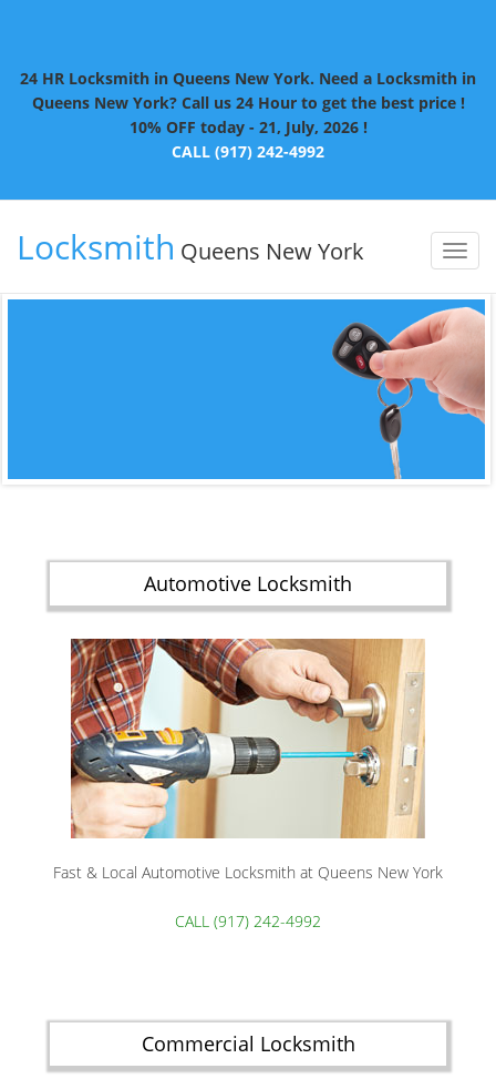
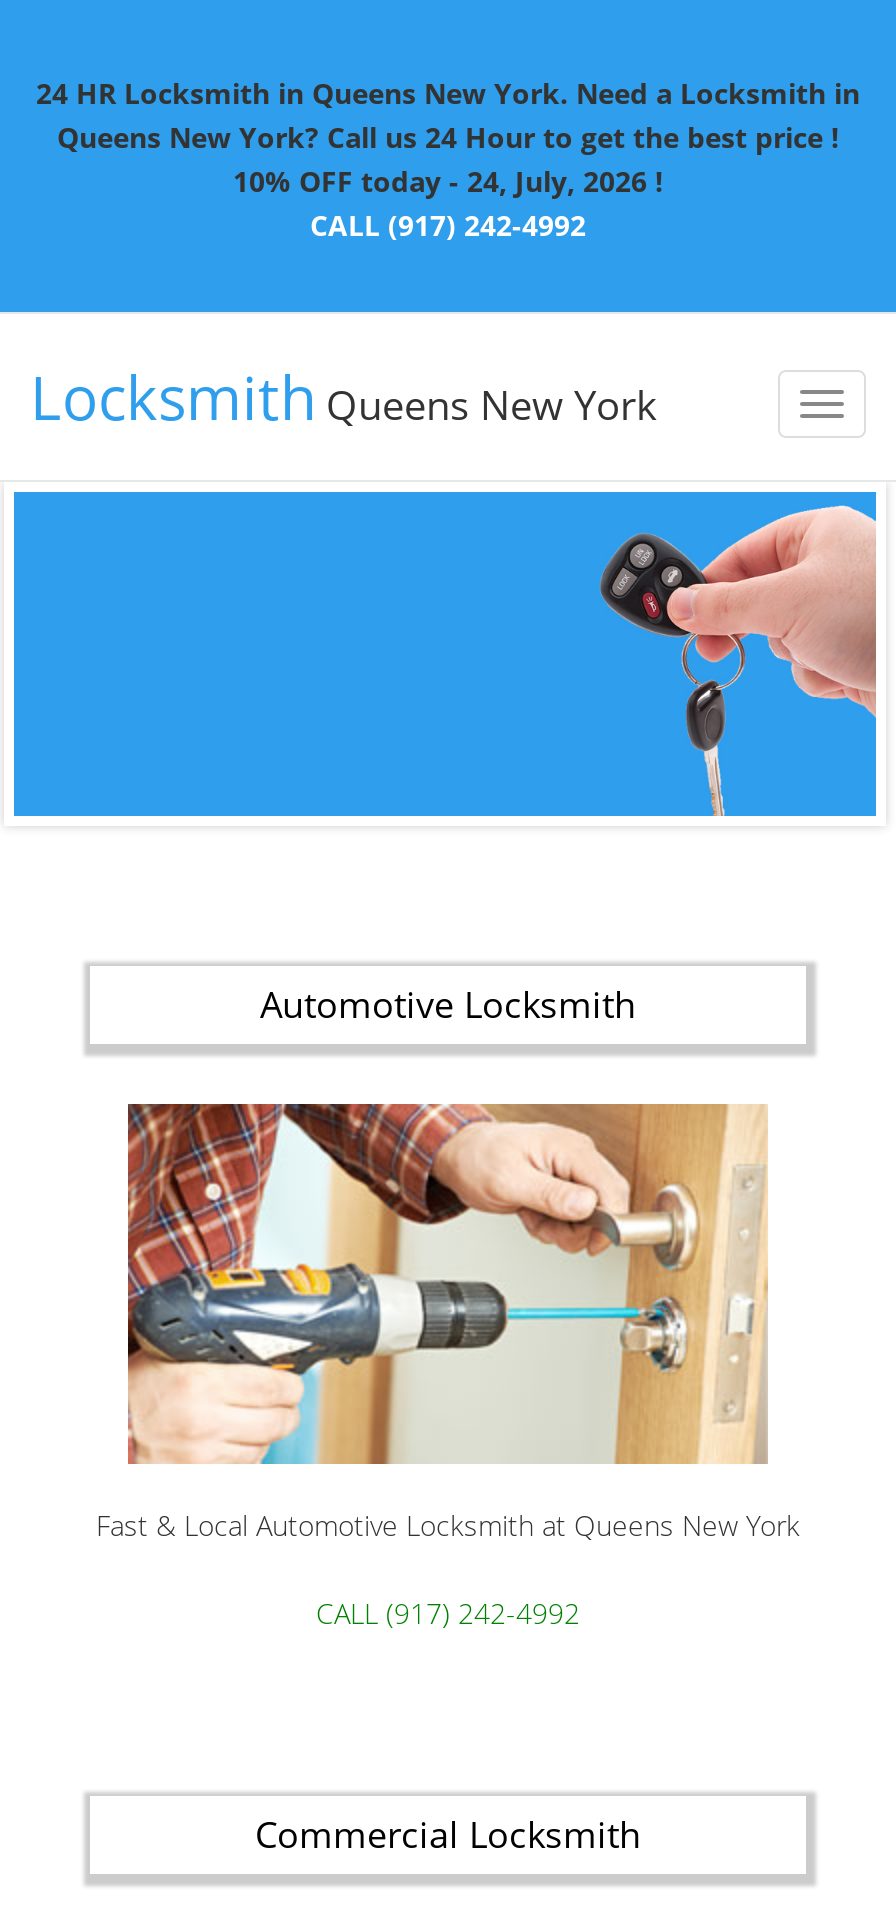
[129,116,367,138] 10% OFF today - 21, July, 2026 ! -> [233,162,663,200] 10% OFF today - 24, July, 2026 !

